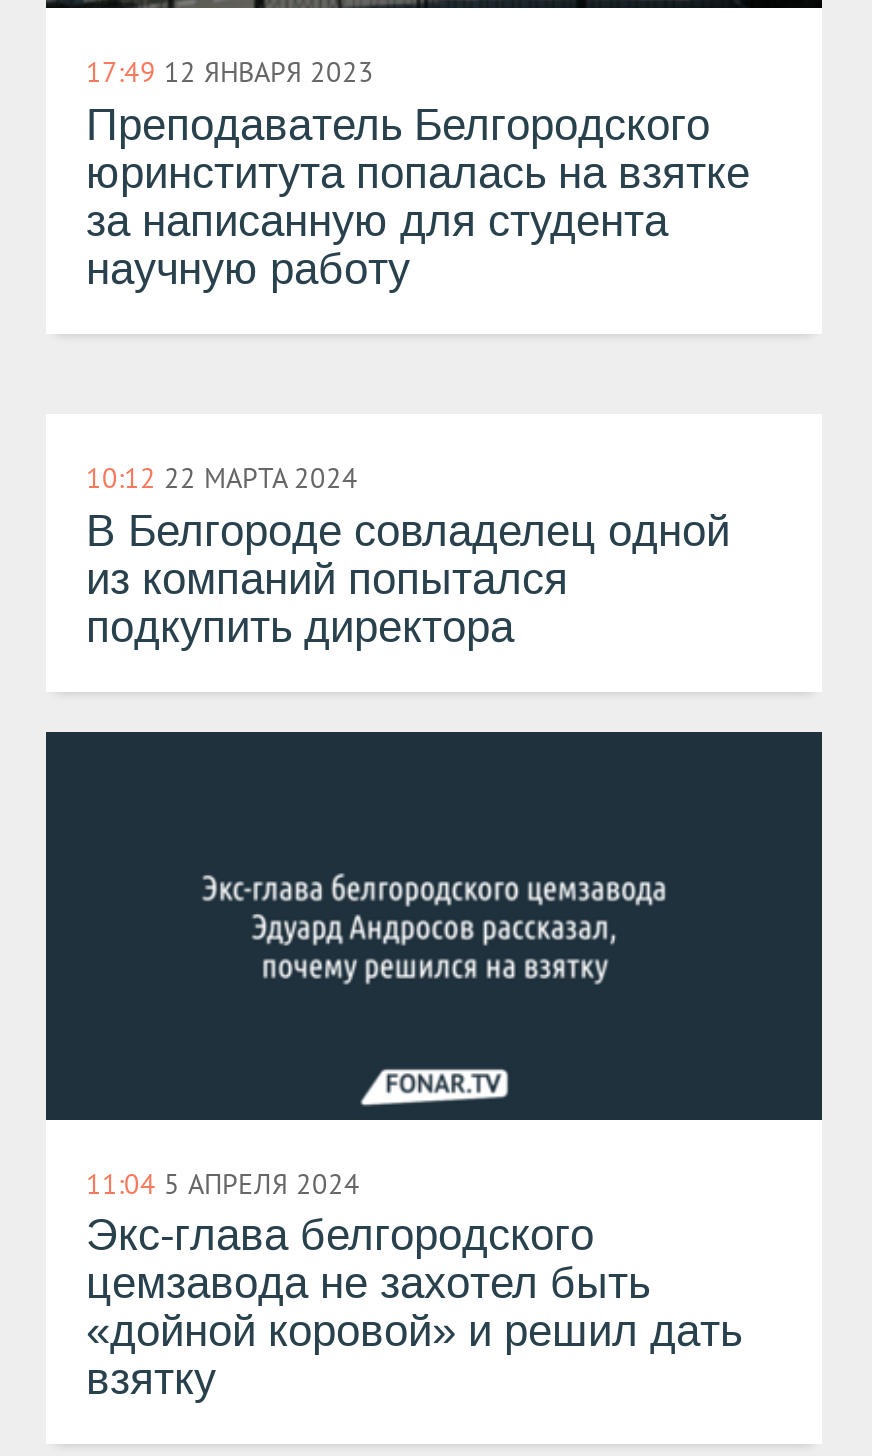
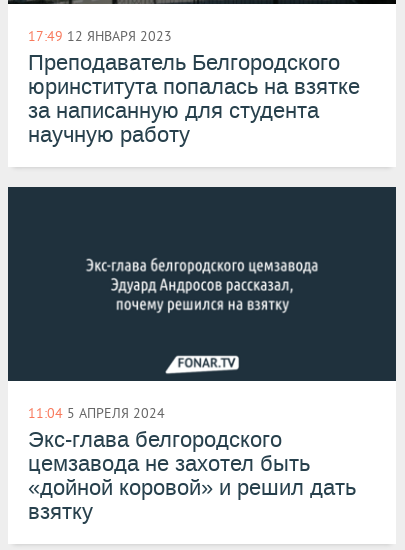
[86,459,730,655] 10:12 22 МАРТА 2024 | В Белгороде совладелец одной | из компаний попытался | подкупить директора -> none

